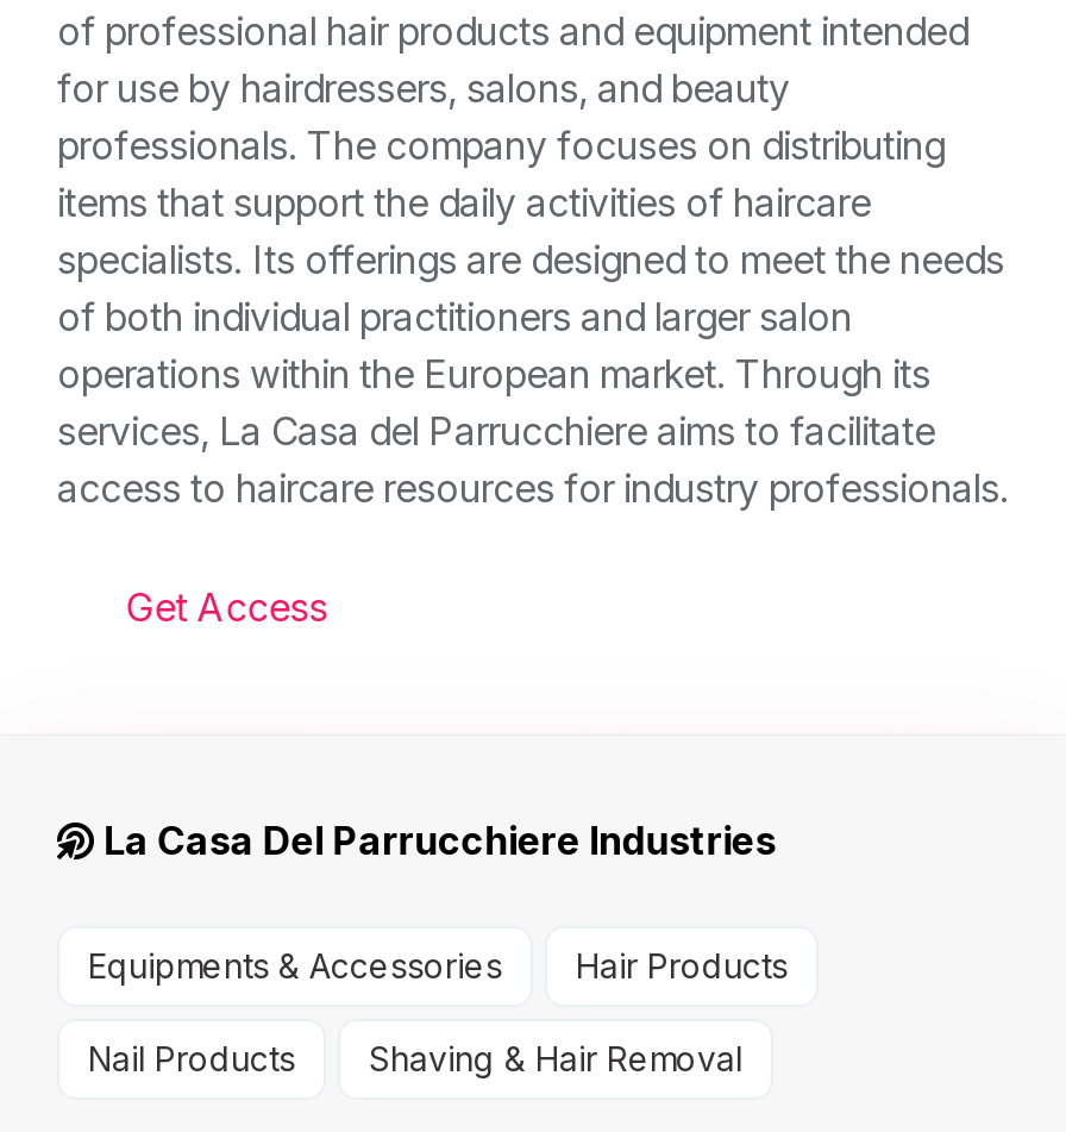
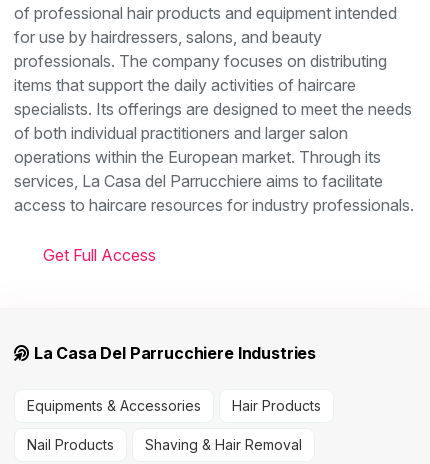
[126,582,328,630] Get Access -> [43,245,156,265] Get Full Access

